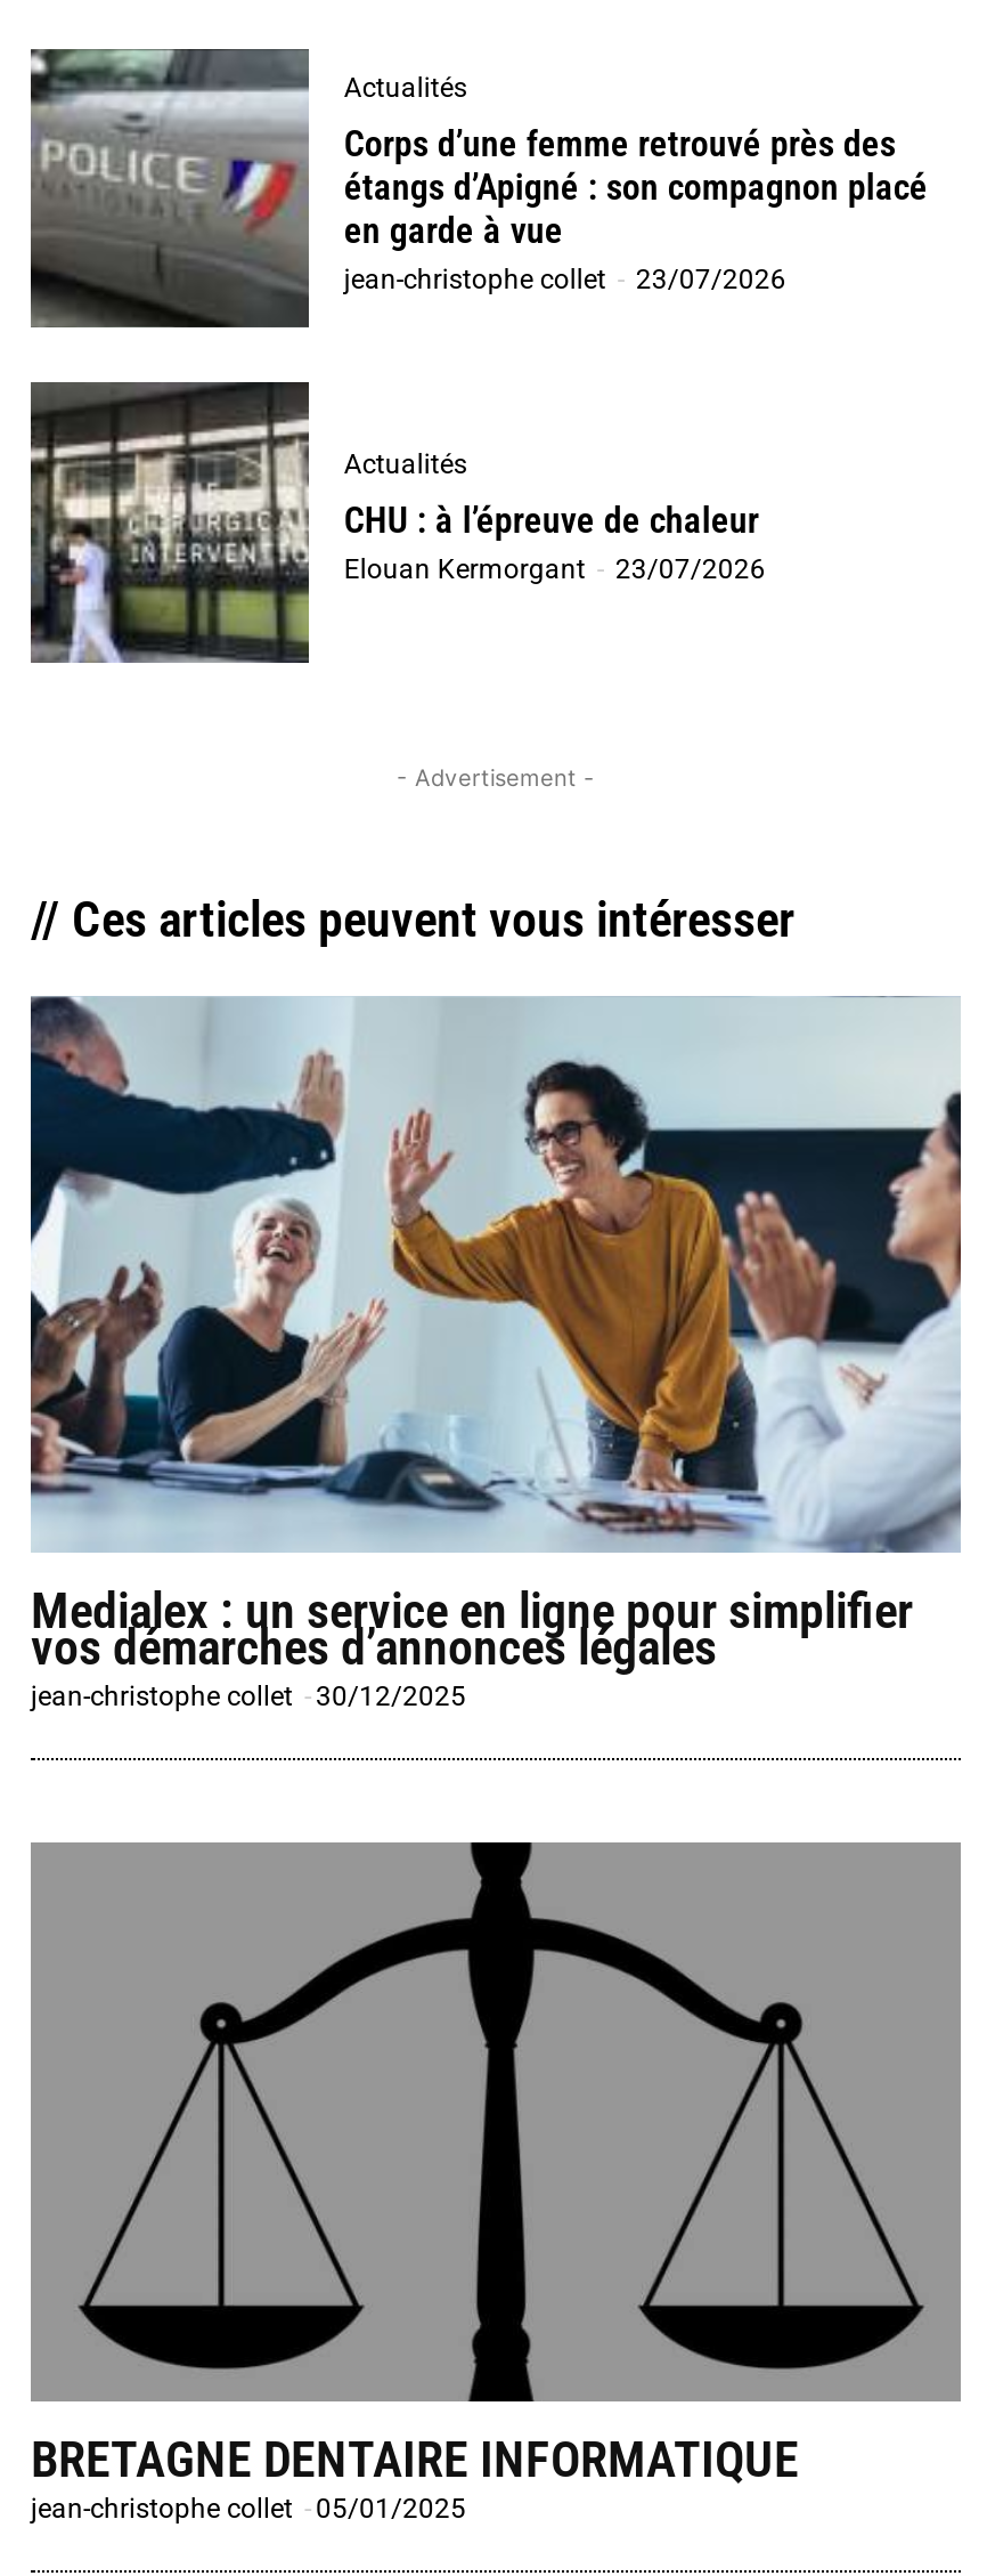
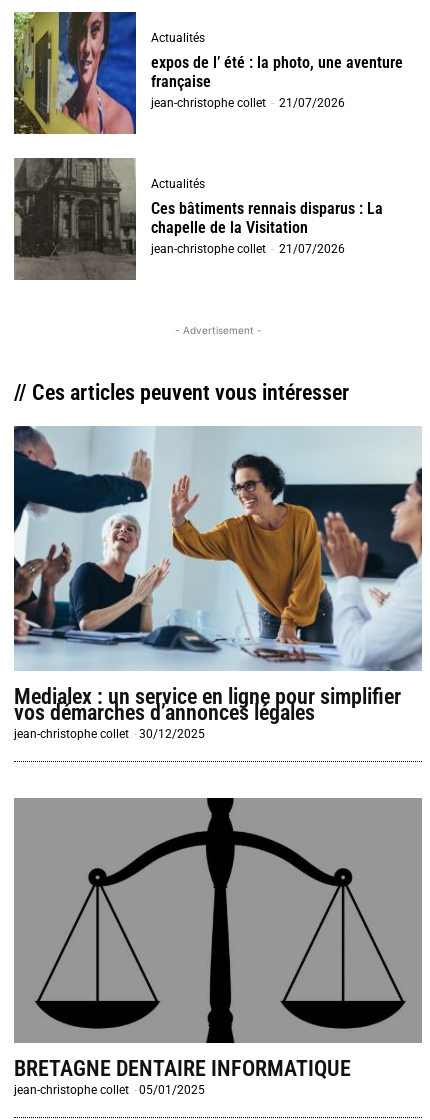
[28,27,928,331] [image] | Corps d’une femme retrouvé près des | étangs d’Apigné : son compagnon placé | en garde à vue | jean-christophe collet - 23/07/2026 -> [13,11,403,135] [image] | expos de l’ été : la photo, une aventure | française | jean-christophe collet - 21/07/2026
[31,379,766,664] [image] | CHU : à l’épreuve de chaleur | Elouan Kermorgant - 23/07/2026 -> [14,157,383,280] [image] | Ces bâtiments rennais disparus : La | chapelle de la Visitation | jean-christophe collet - 21/07/2026

